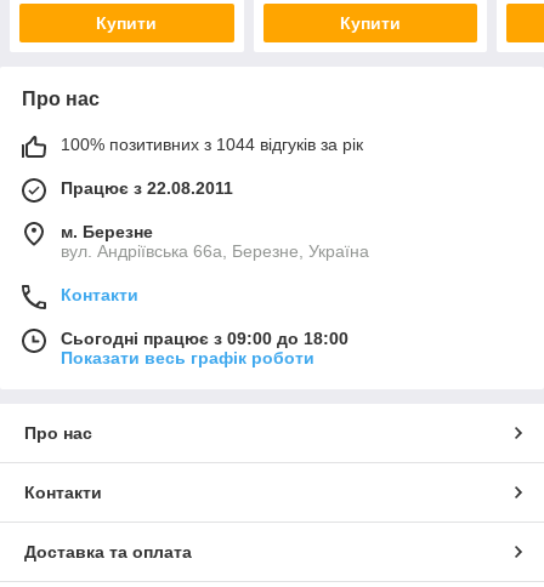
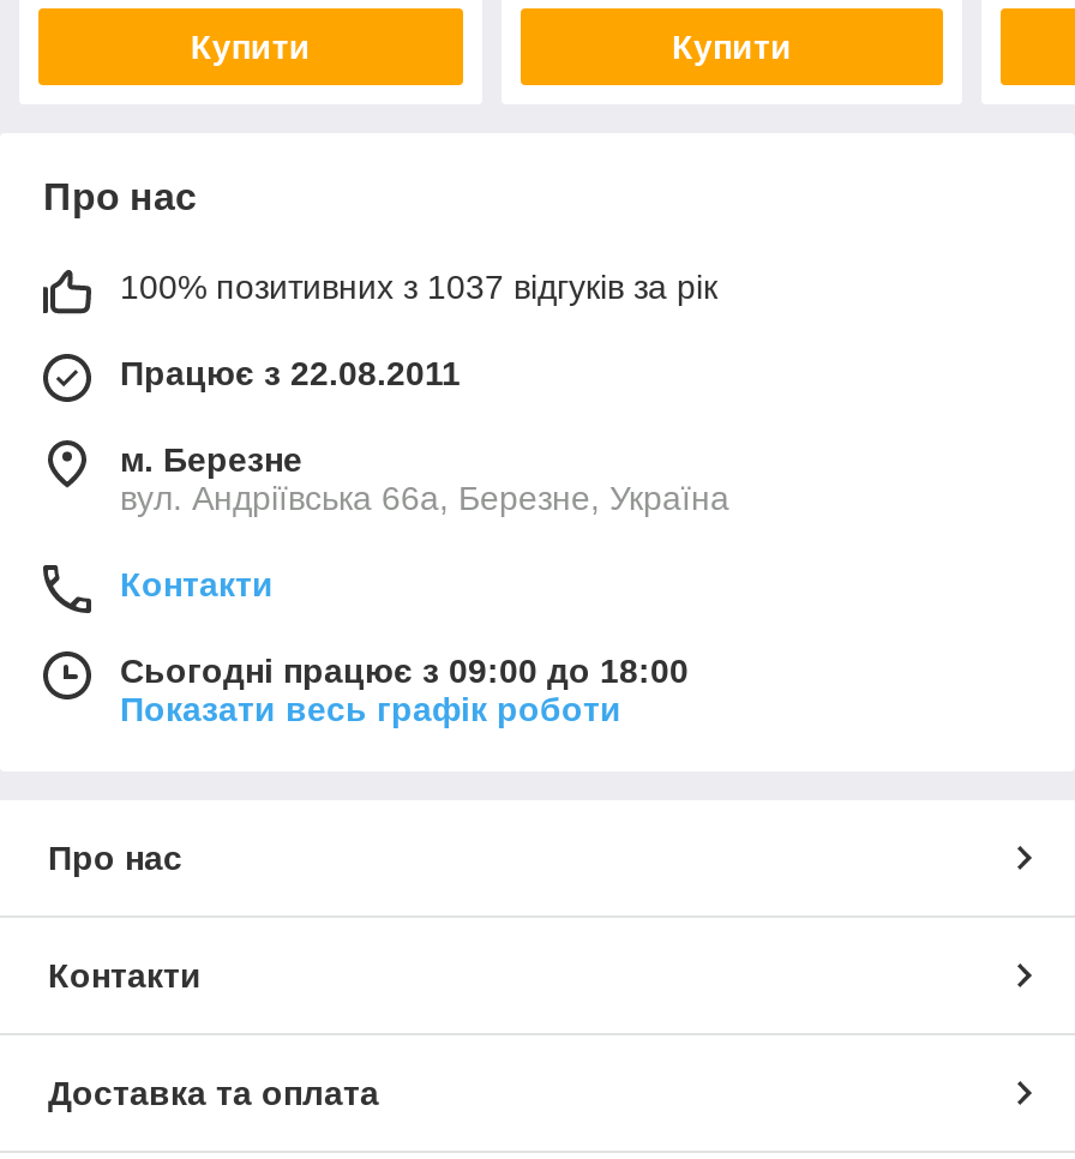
[61,135,363,155] 100% позитивних з 1044 відгуків за рік -> [120,269,717,307] 100% позитивних з 1037 відгуків за рік

